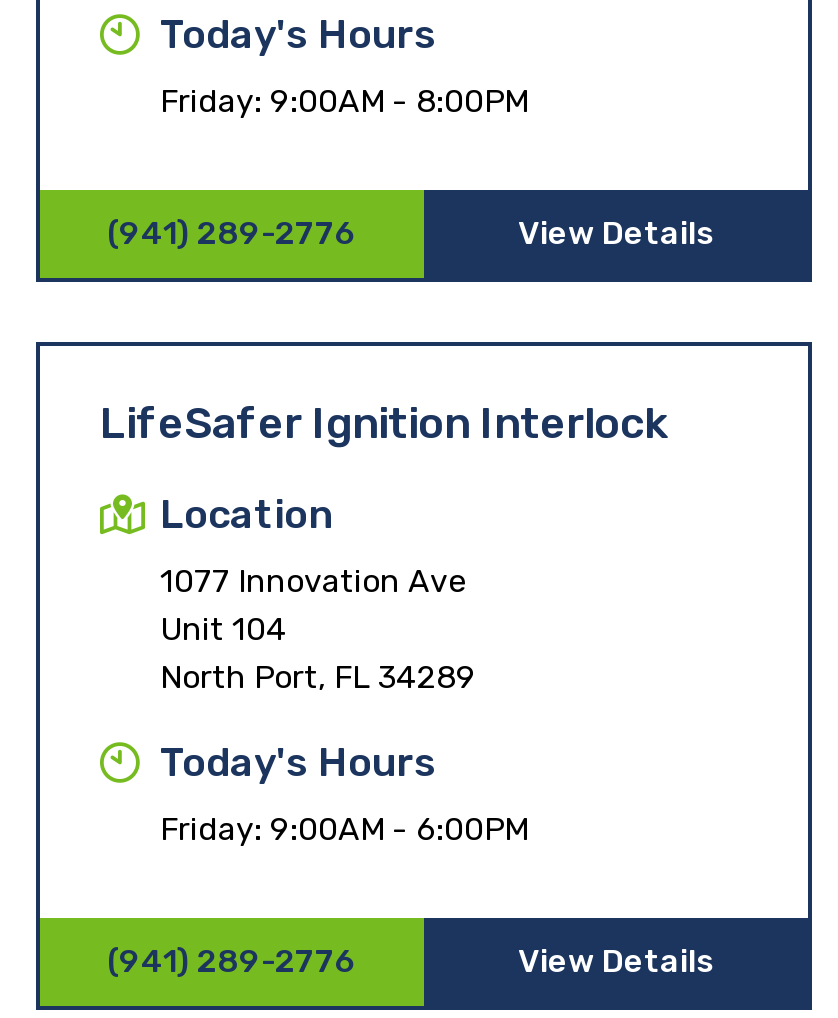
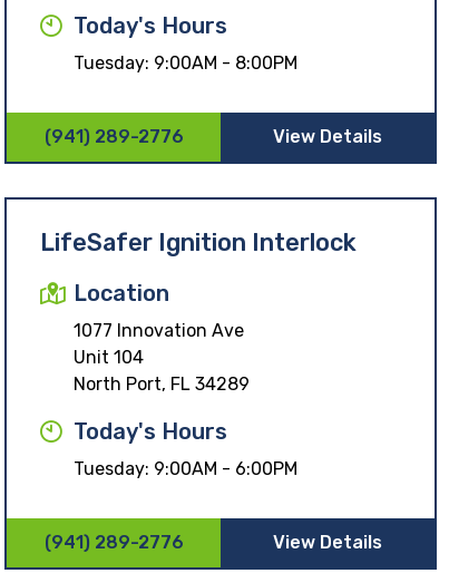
[160,81,528,119] Friday: 9:00AM - 8:00PM -> [74,52,297,73] Tuesday: 9:00AM - 8:00PM
[160,809,528,847] Friday: 9:00AM - 6:00PM -> [74,458,297,479] Tuesday: 9:00AM - 6:00PM

